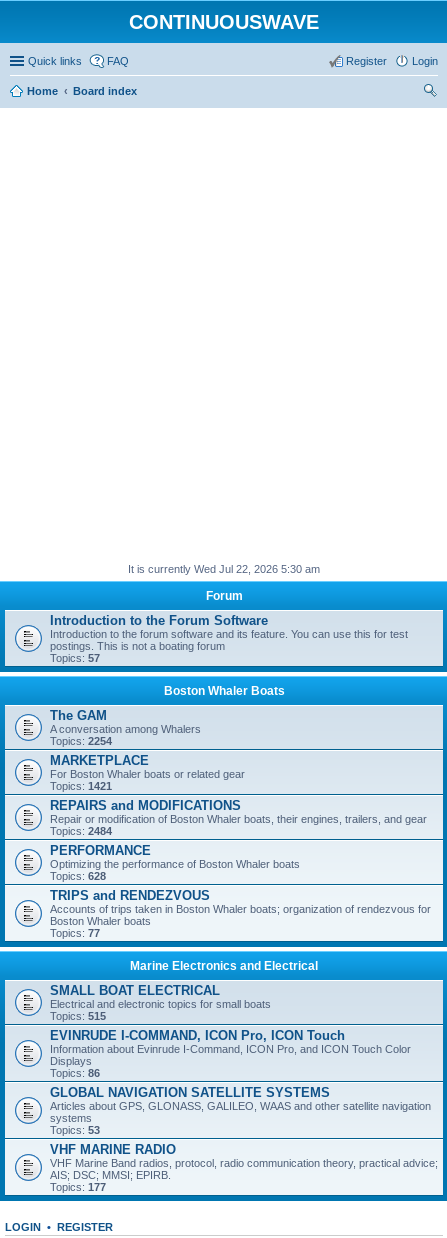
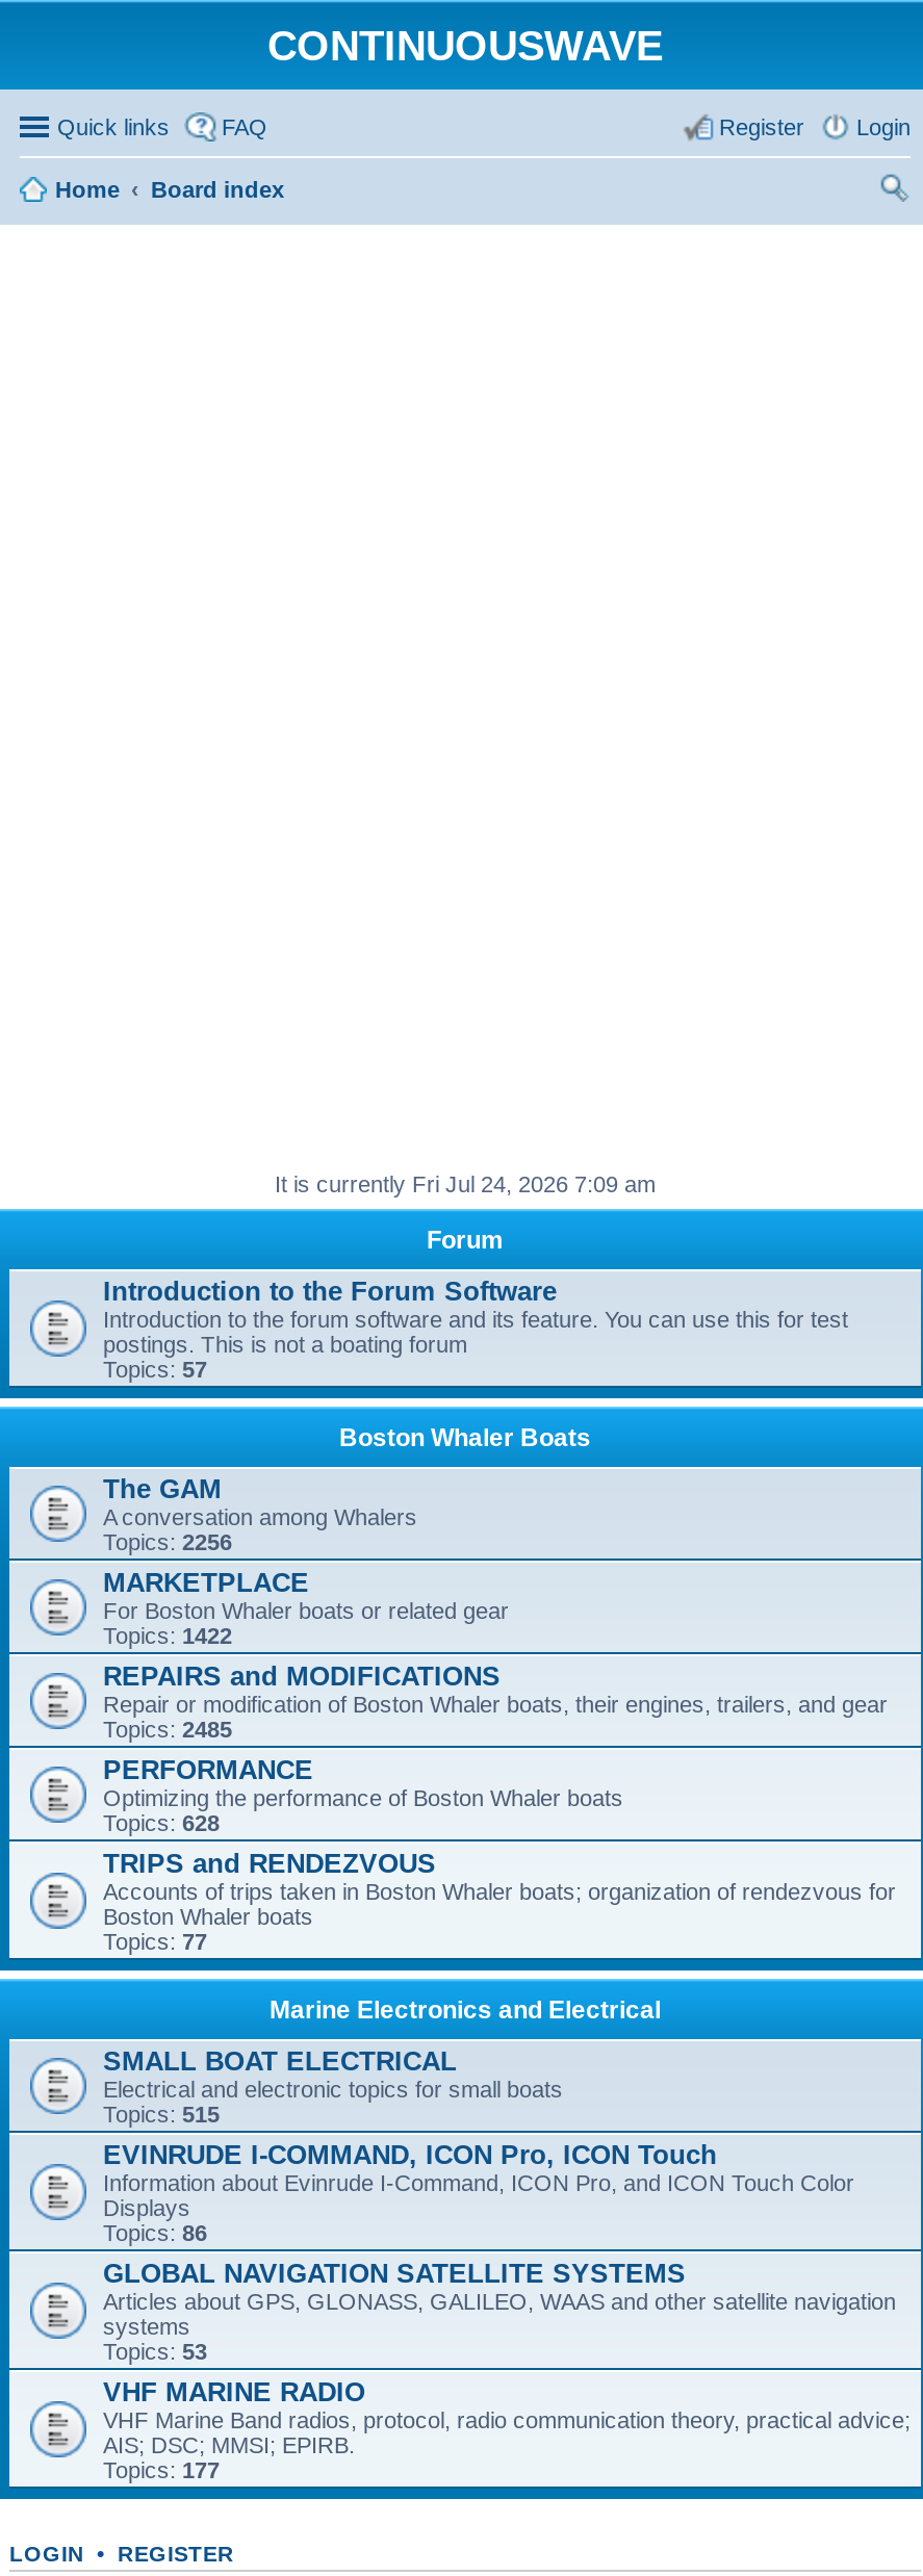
[128,563,320,575] It is currently Wed Jul 22, 2026 5:30 am -> [275,1171,656,1196] It is currently Fri Jul 24, 2026 7:09 am
[50,735,112,747] Topics: 2254 -> [103,1529,232,1554] Topics: 2256
[50,780,112,792] Topics: 1421 -> [103,1623,232,1648] Topics: 1422
[50,825,112,837] Topics: 2484 -> [103,1717,232,1742] Topics: 2485

